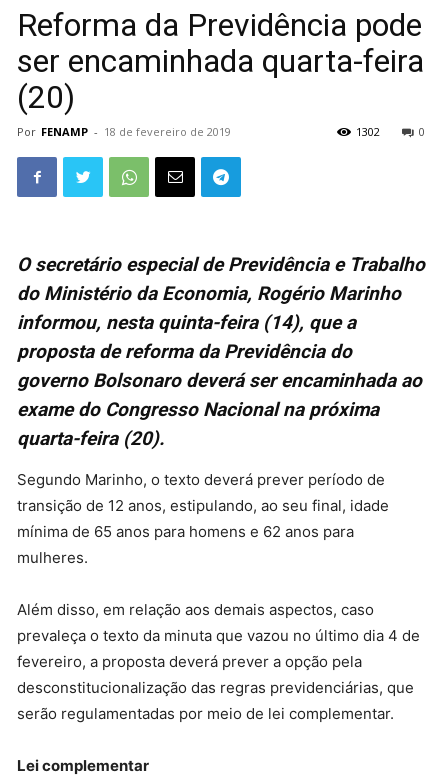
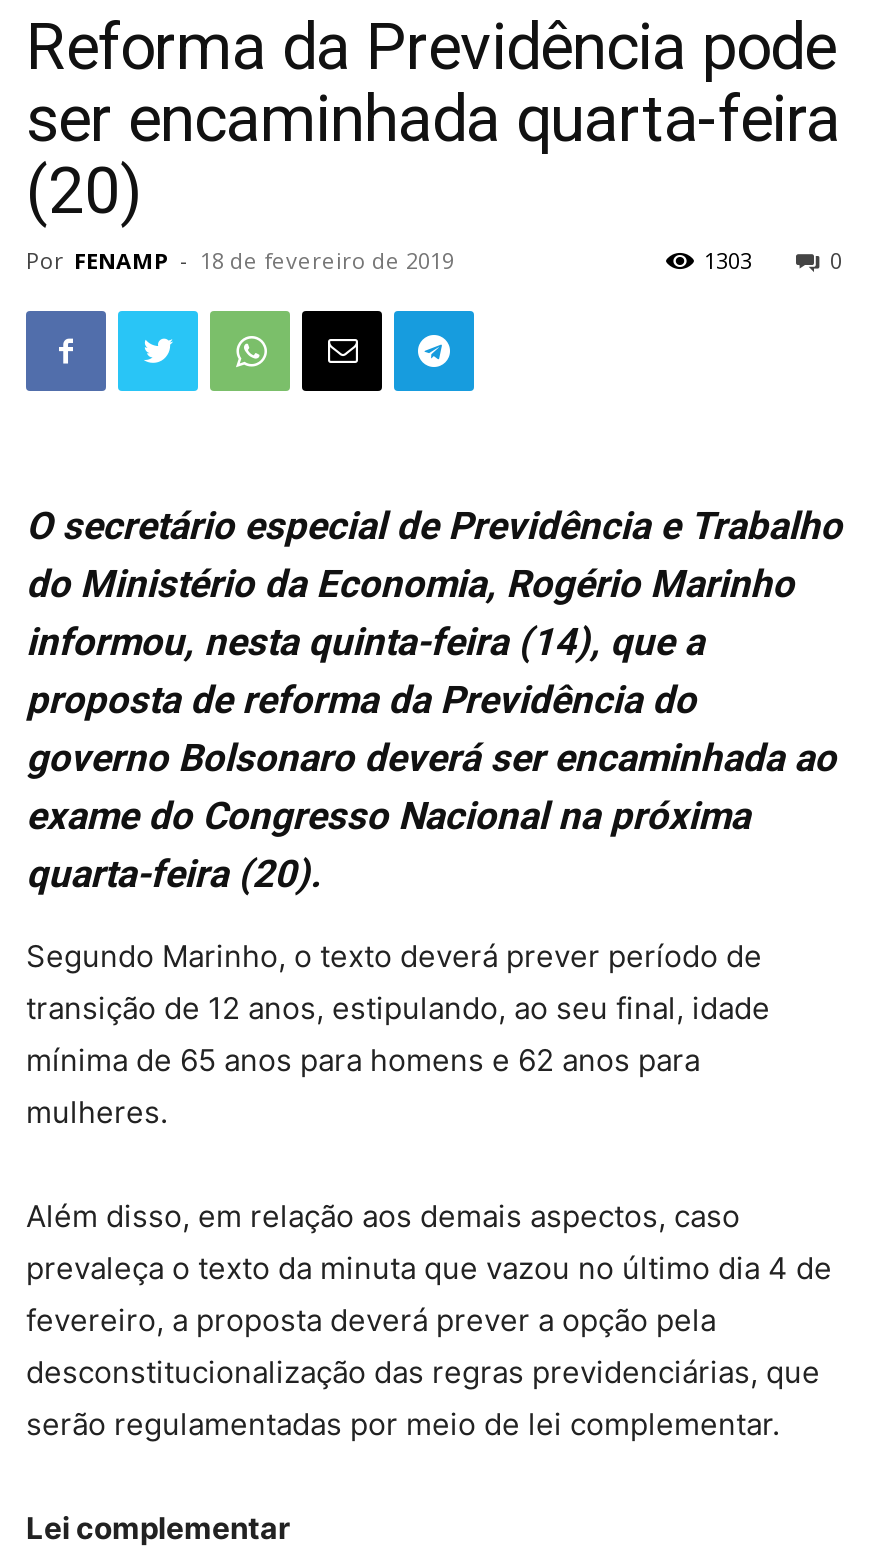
[356,124,380,139] 1302 -> [704,245,752,275] 1303

